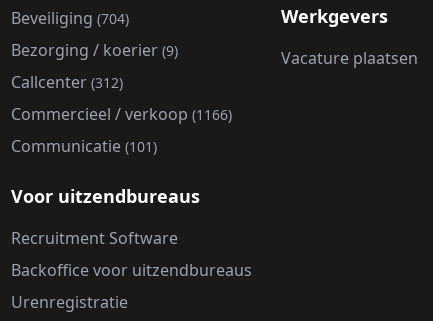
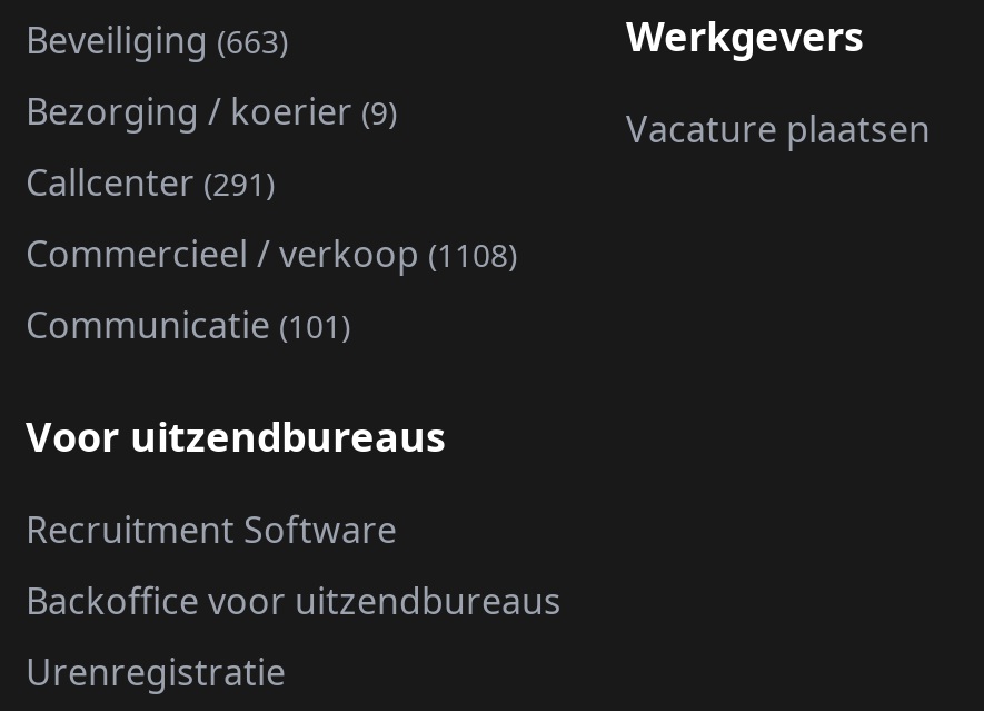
[11,7,129,29] Beveiliging (704) -> [26,16,288,65] Beveiliging (663)
[11,71,123,93] Callcenter (312) -> [26,158,275,207] Callcenter (291)
[11,103,232,125] Commercieel / verkoop (1166) -> [26,230,517,279] Commercieel / verkoop (1108)

